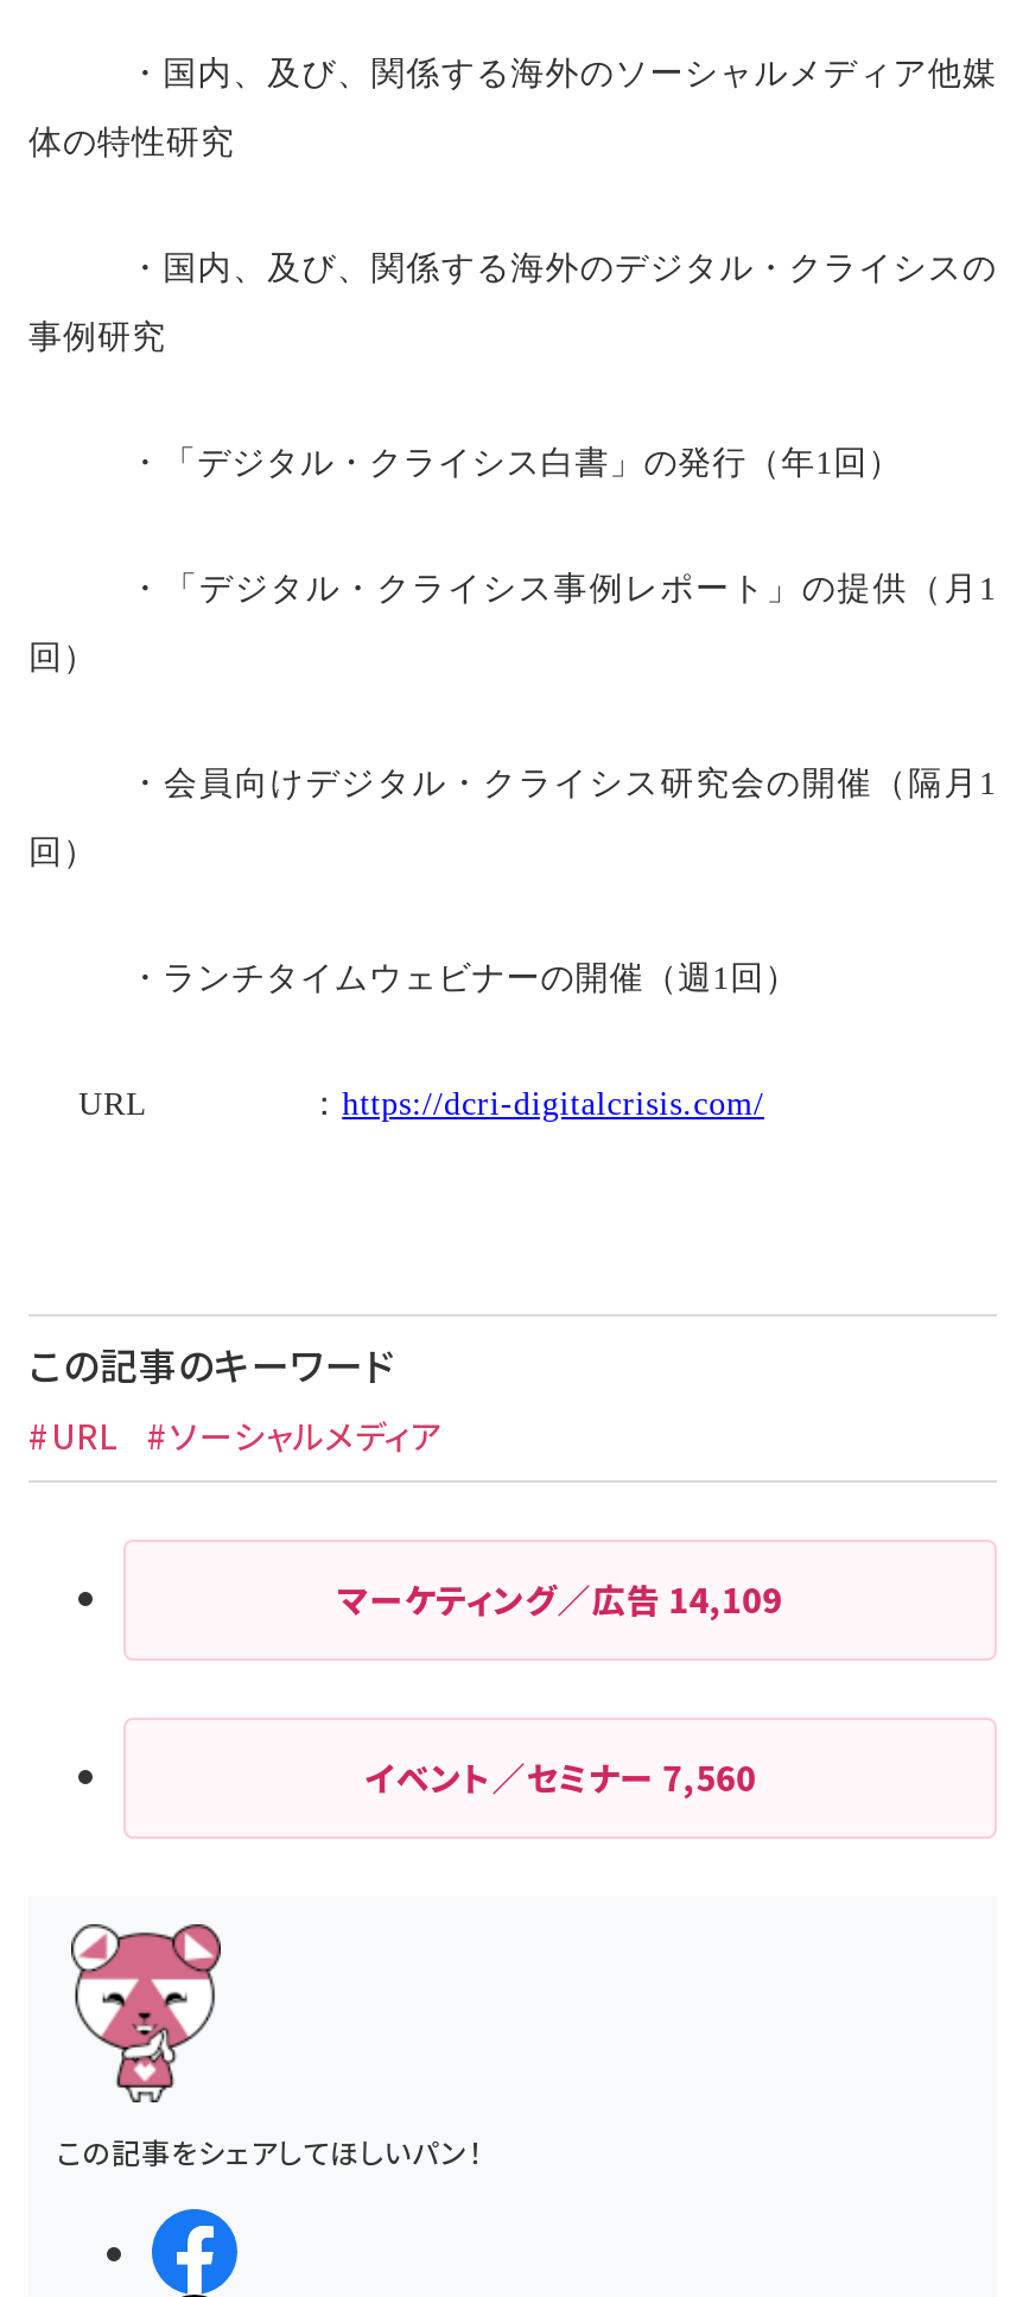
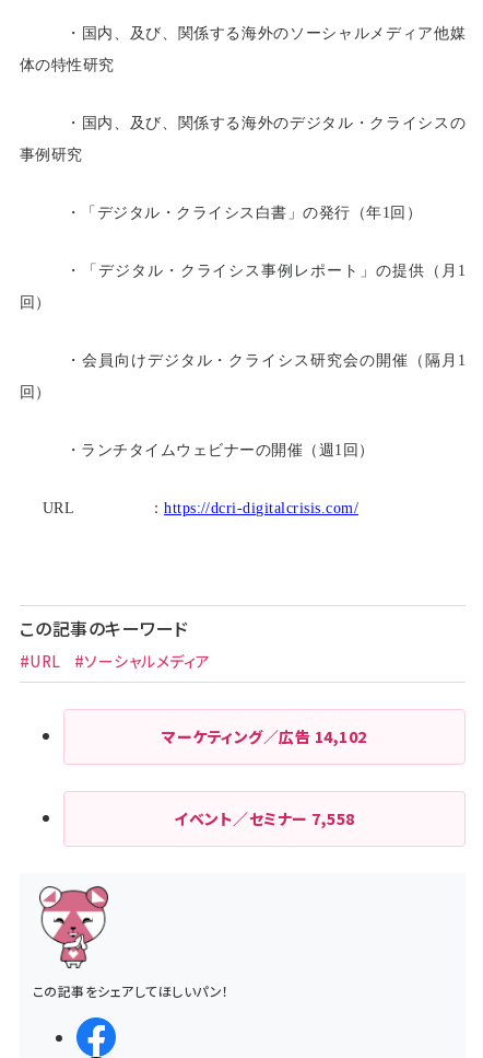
[338,1575,782,1622] マーケティング／広告14,109 -> [162,725,367,747] マーケティング／広告14,102
[364,1753,756,1800] イベント／セミナー7,560 -> [174,807,355,829] イベント／セミナー7,558

